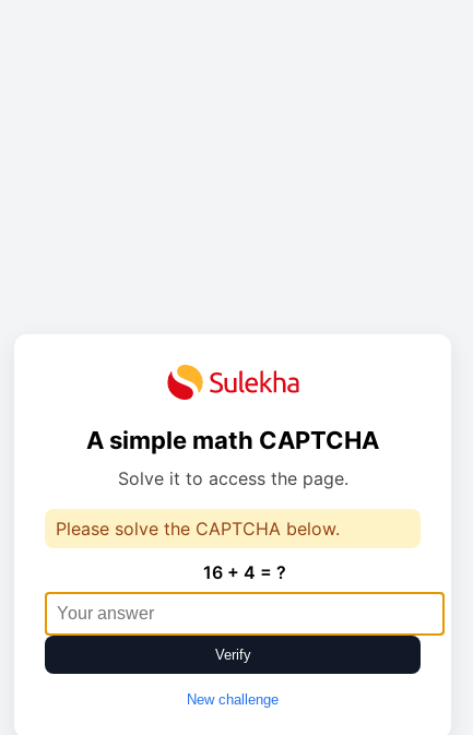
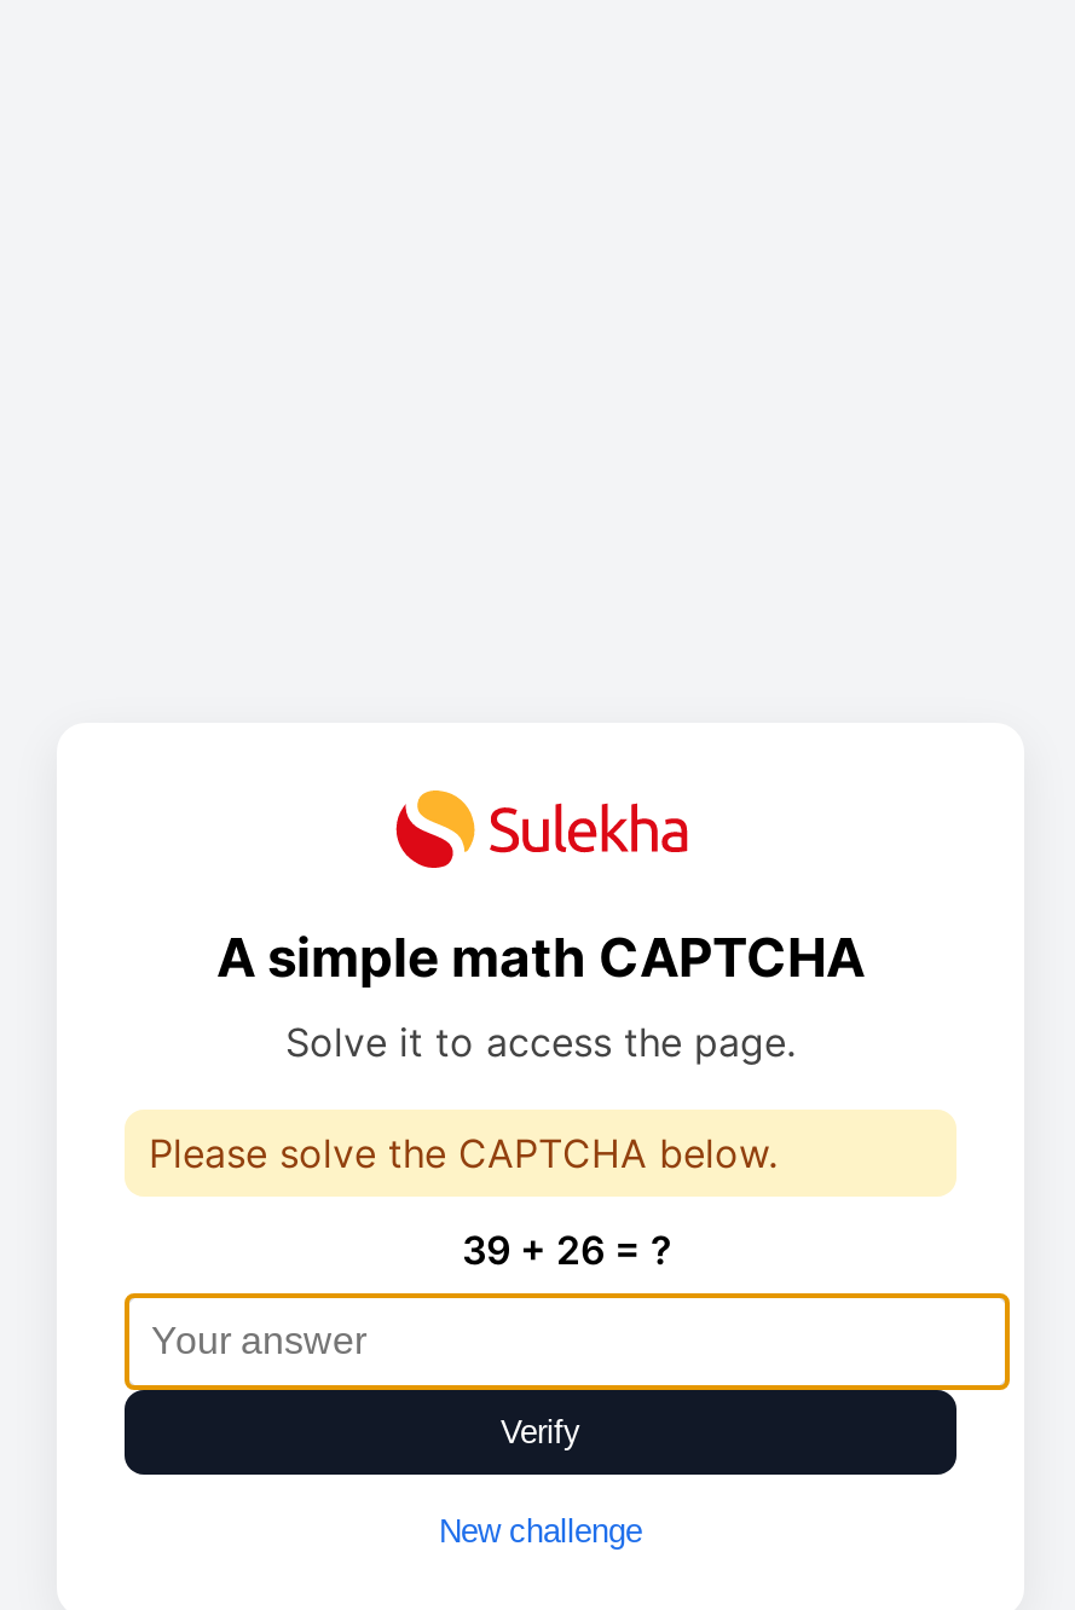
[203,561,286,583] 16 + 4 = ? -> [462,1226,672,1274] 39 + 26 = ?

